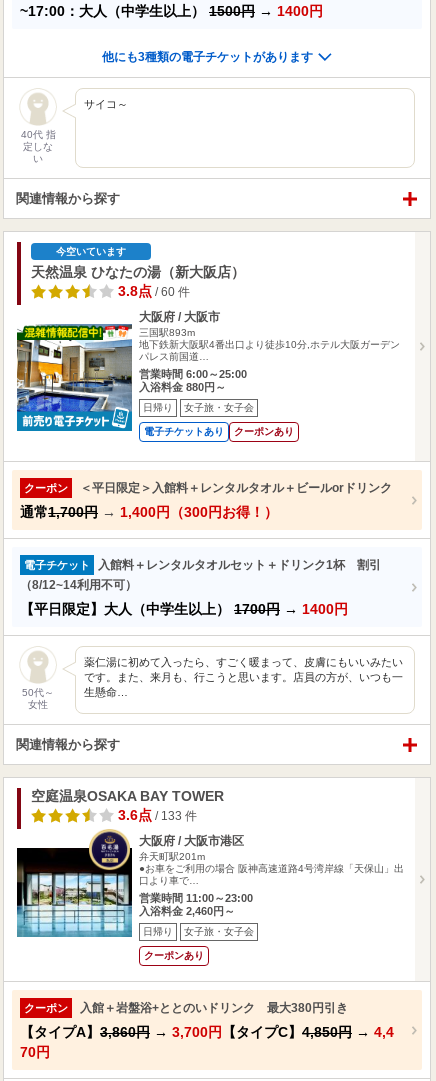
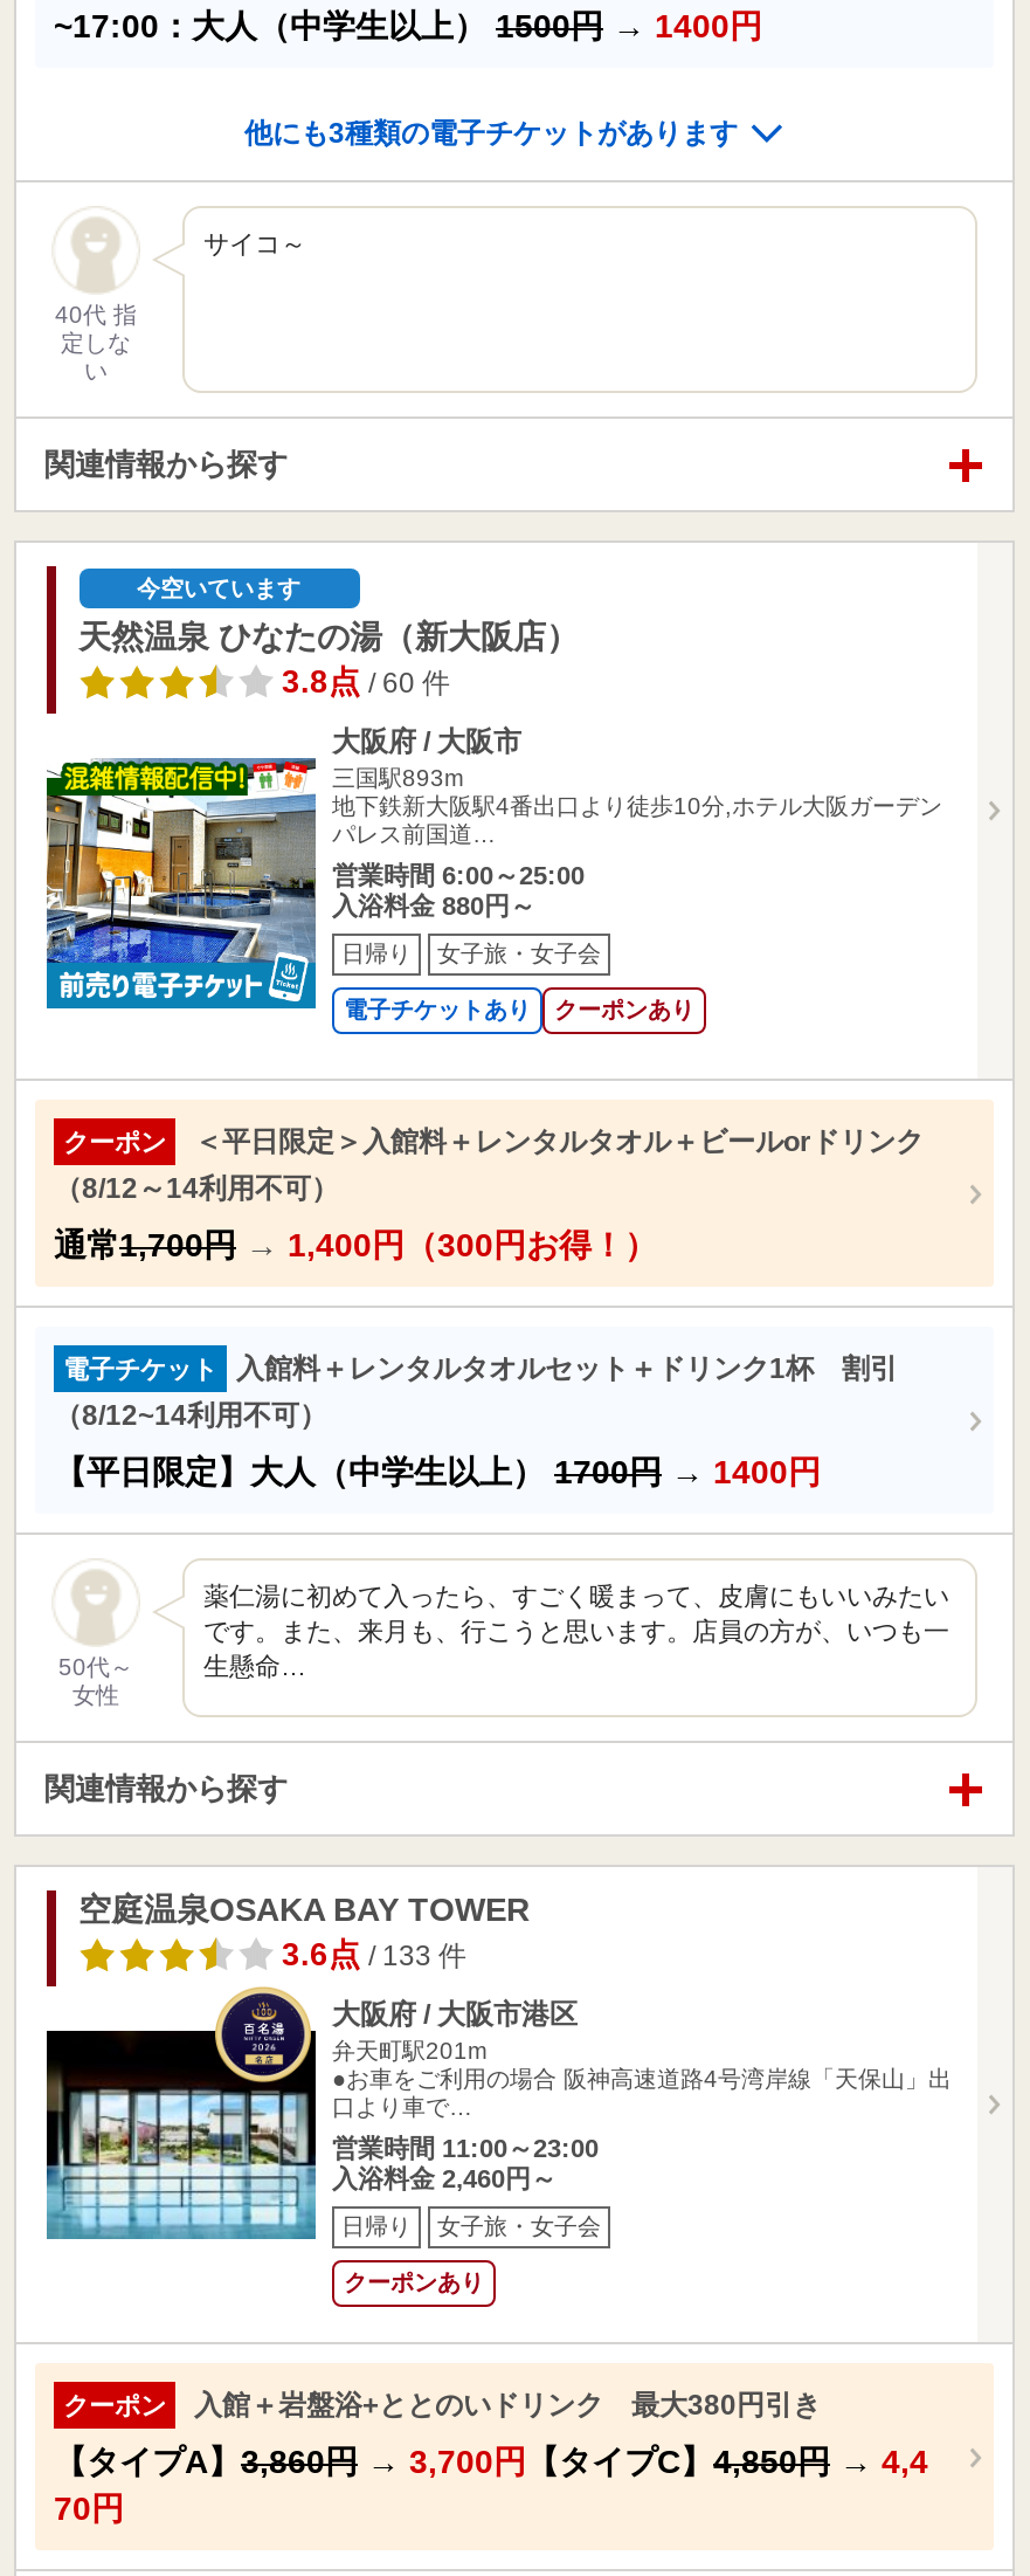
none -> [54,1172,339,1205] （8/12～14利用不可）

